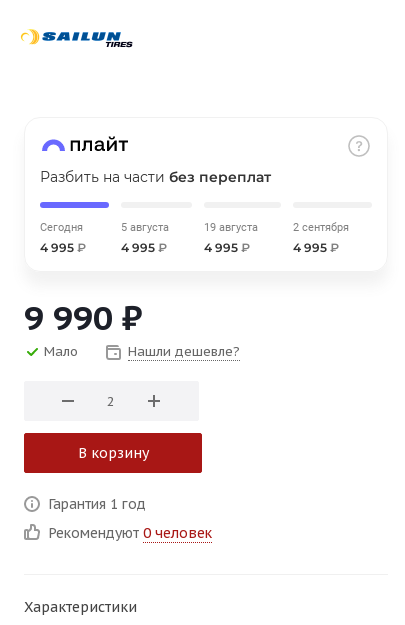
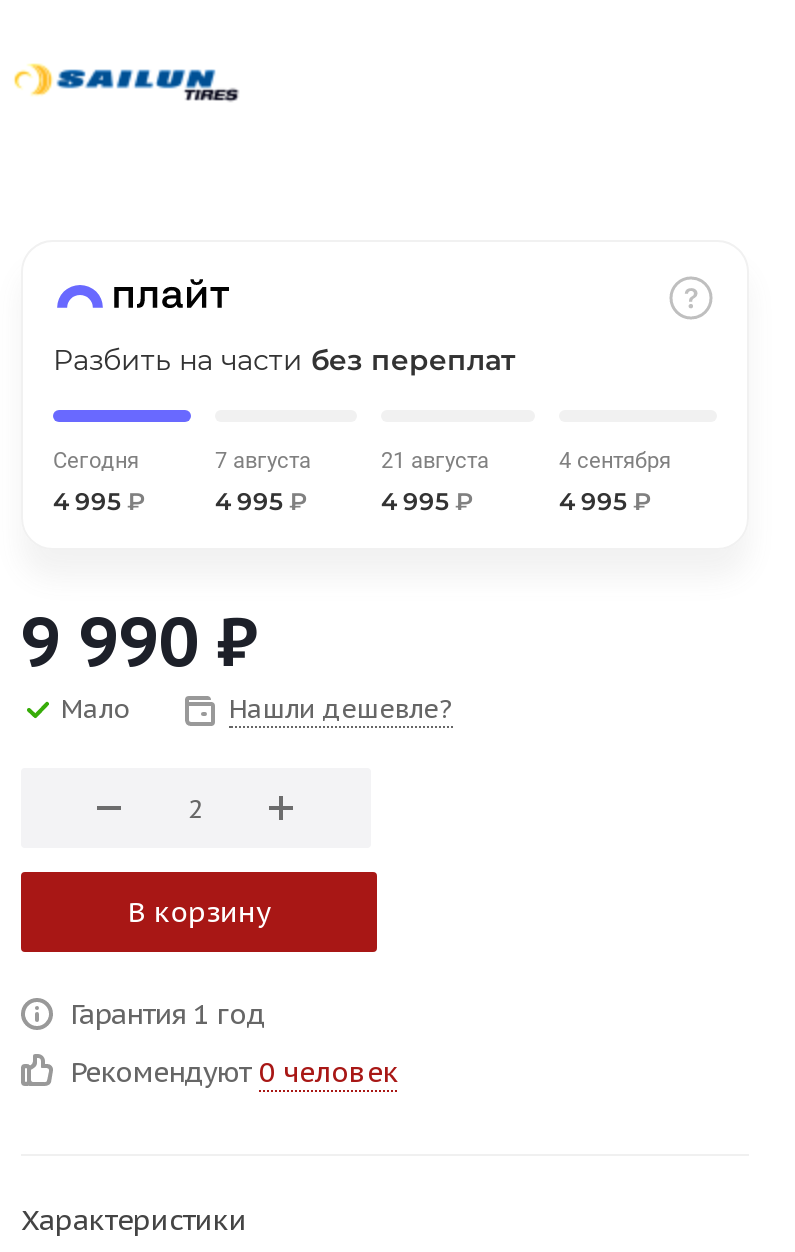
[121,221,169,234] 5 августа -> [215,448,311,474] 7 августа
[204,221,258,234] 19 августа -> [381,448,489,474] 21 августа
[293,221,349,234] 2 сентября -> [559,448,671,474] 4 сентября

